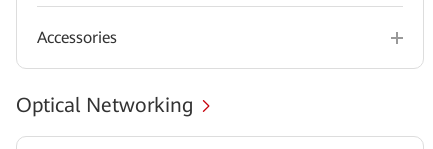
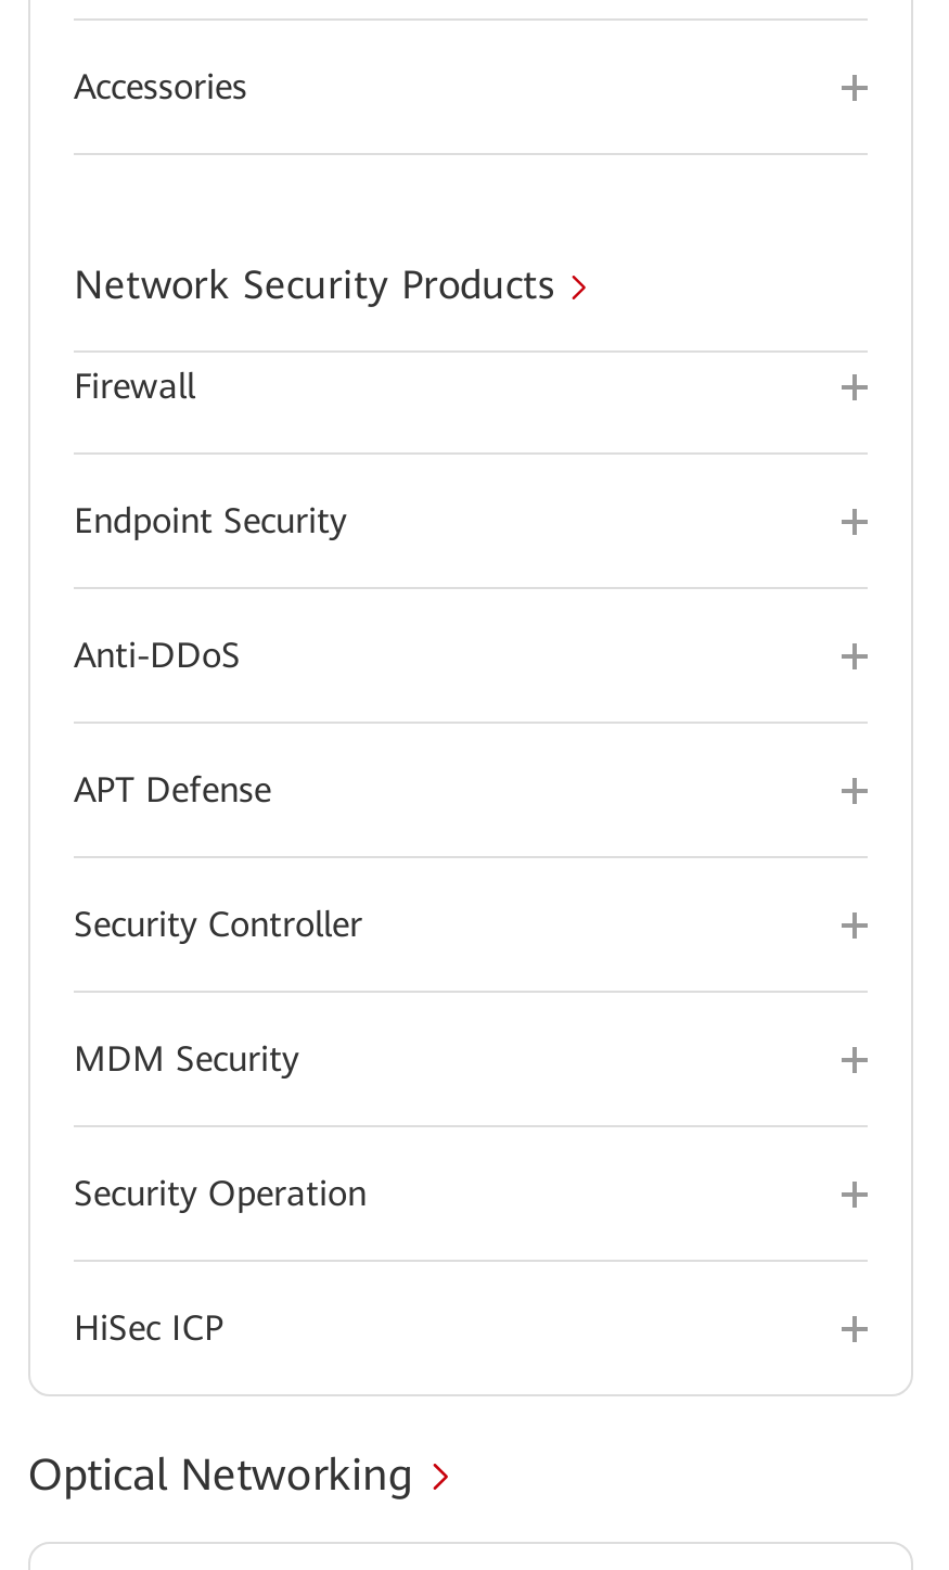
none -> [74,261,555,1349] Network Security Products | Firewall | Endpoint Security | Anti-DDoS | APT Defense | Security Controller | MDM Security | Security Operation | HiSec ICP

